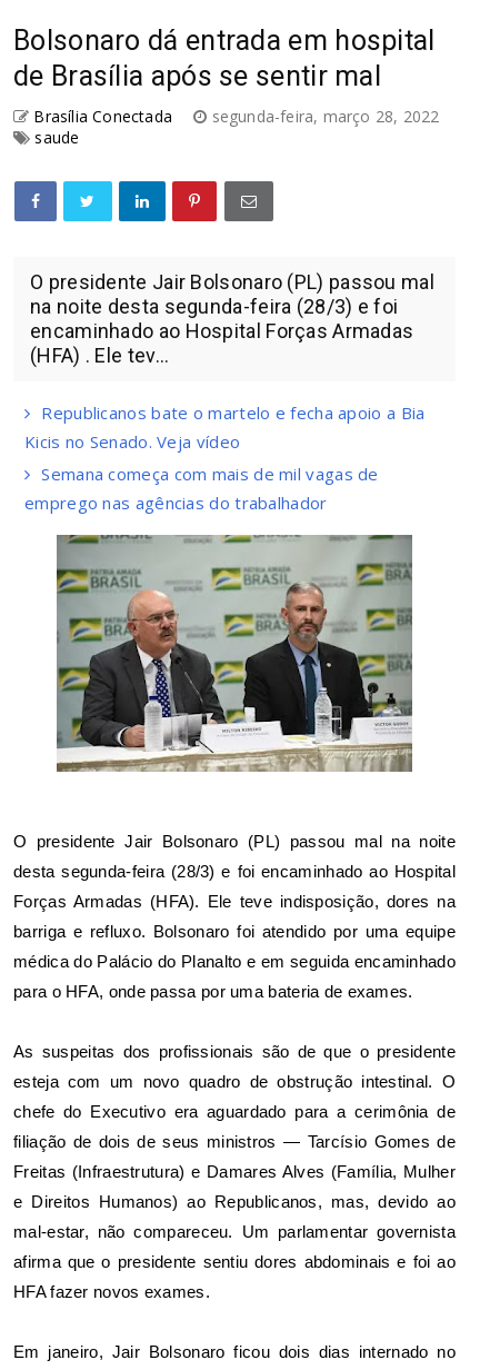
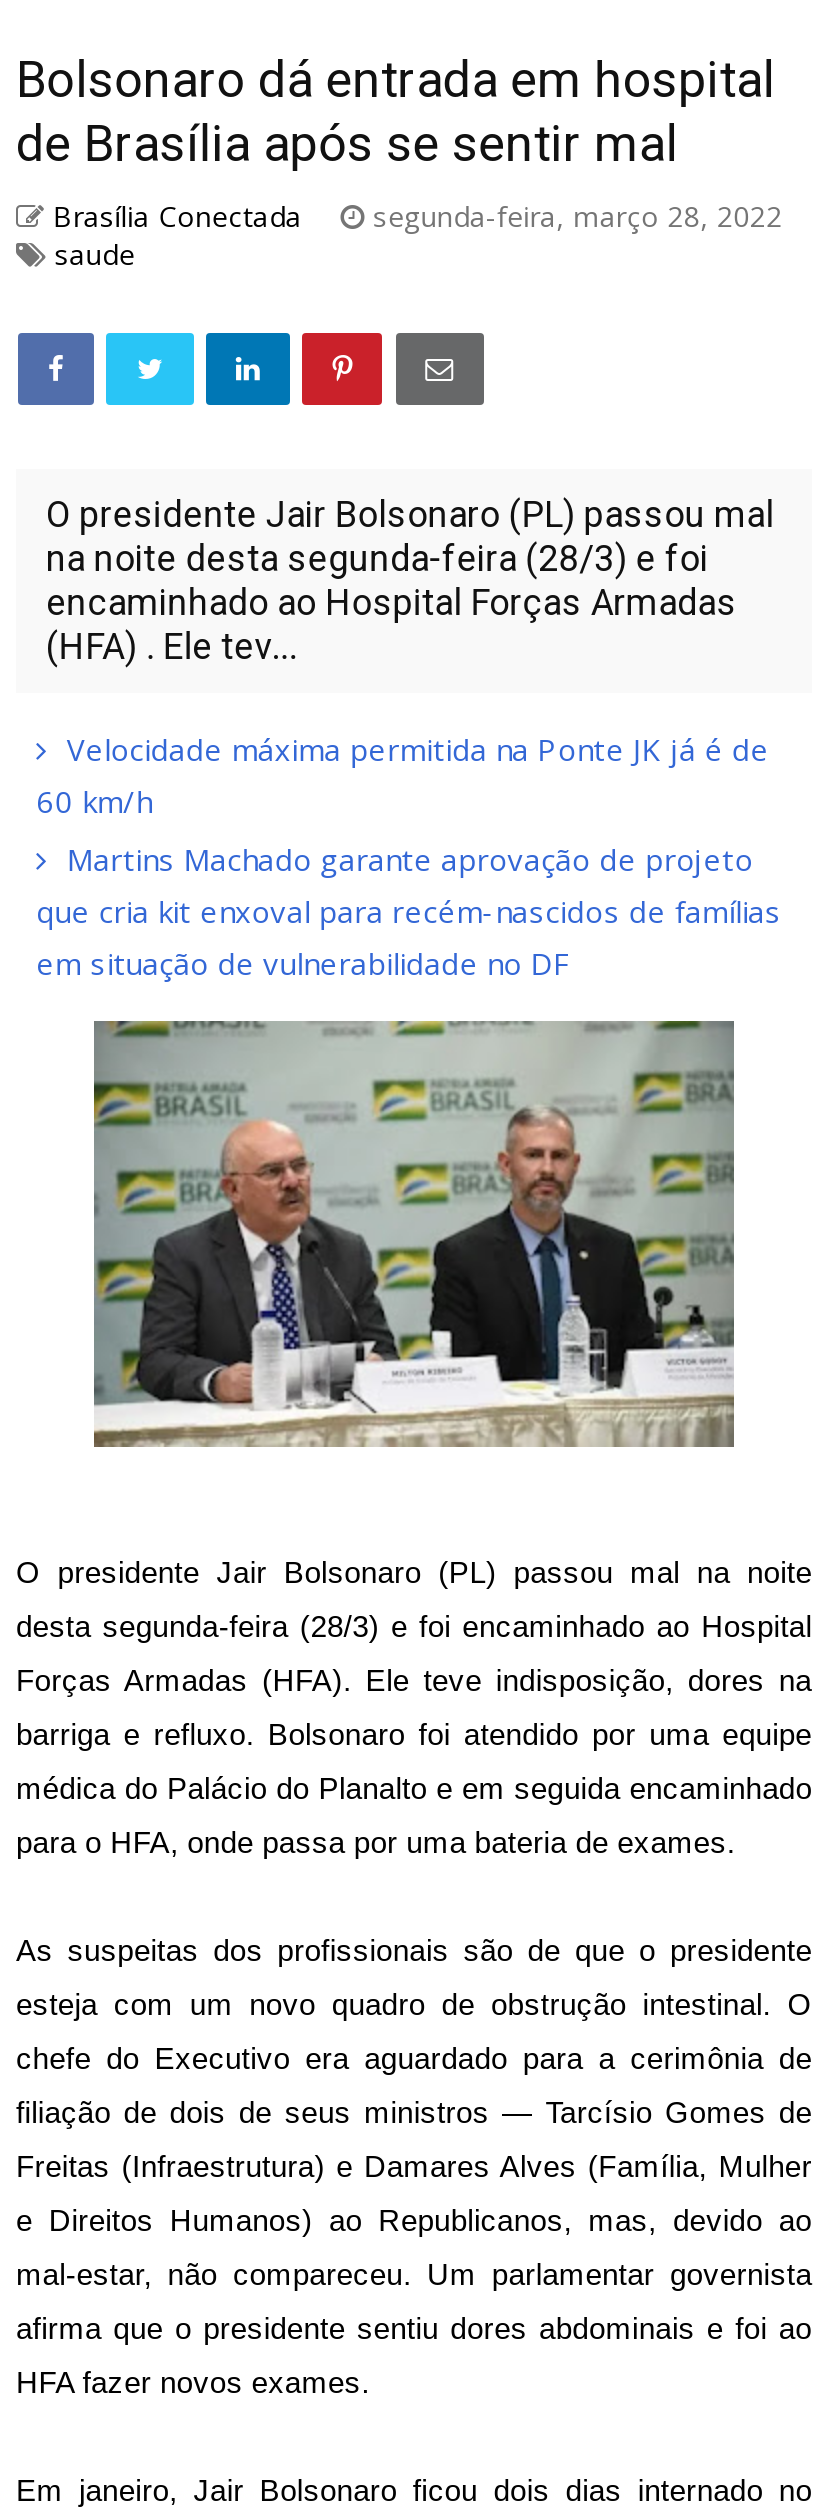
[24,401,425,514] Republicanos bate o martelo e fecha apoio a Bia | Kicis no Senado. Veja vídeo | Semana começa com mais de mil vagas de | emprego nas agências do trabalhador -> [36,729,781,983] Velocidade máxima permitida na Ponte JK já é de | 60 km/h | Martins Machado garante aprovação de projeto | que cria kit enxoval para recém-nascidos de famílias | em situação de vulnerabilidade no DF

